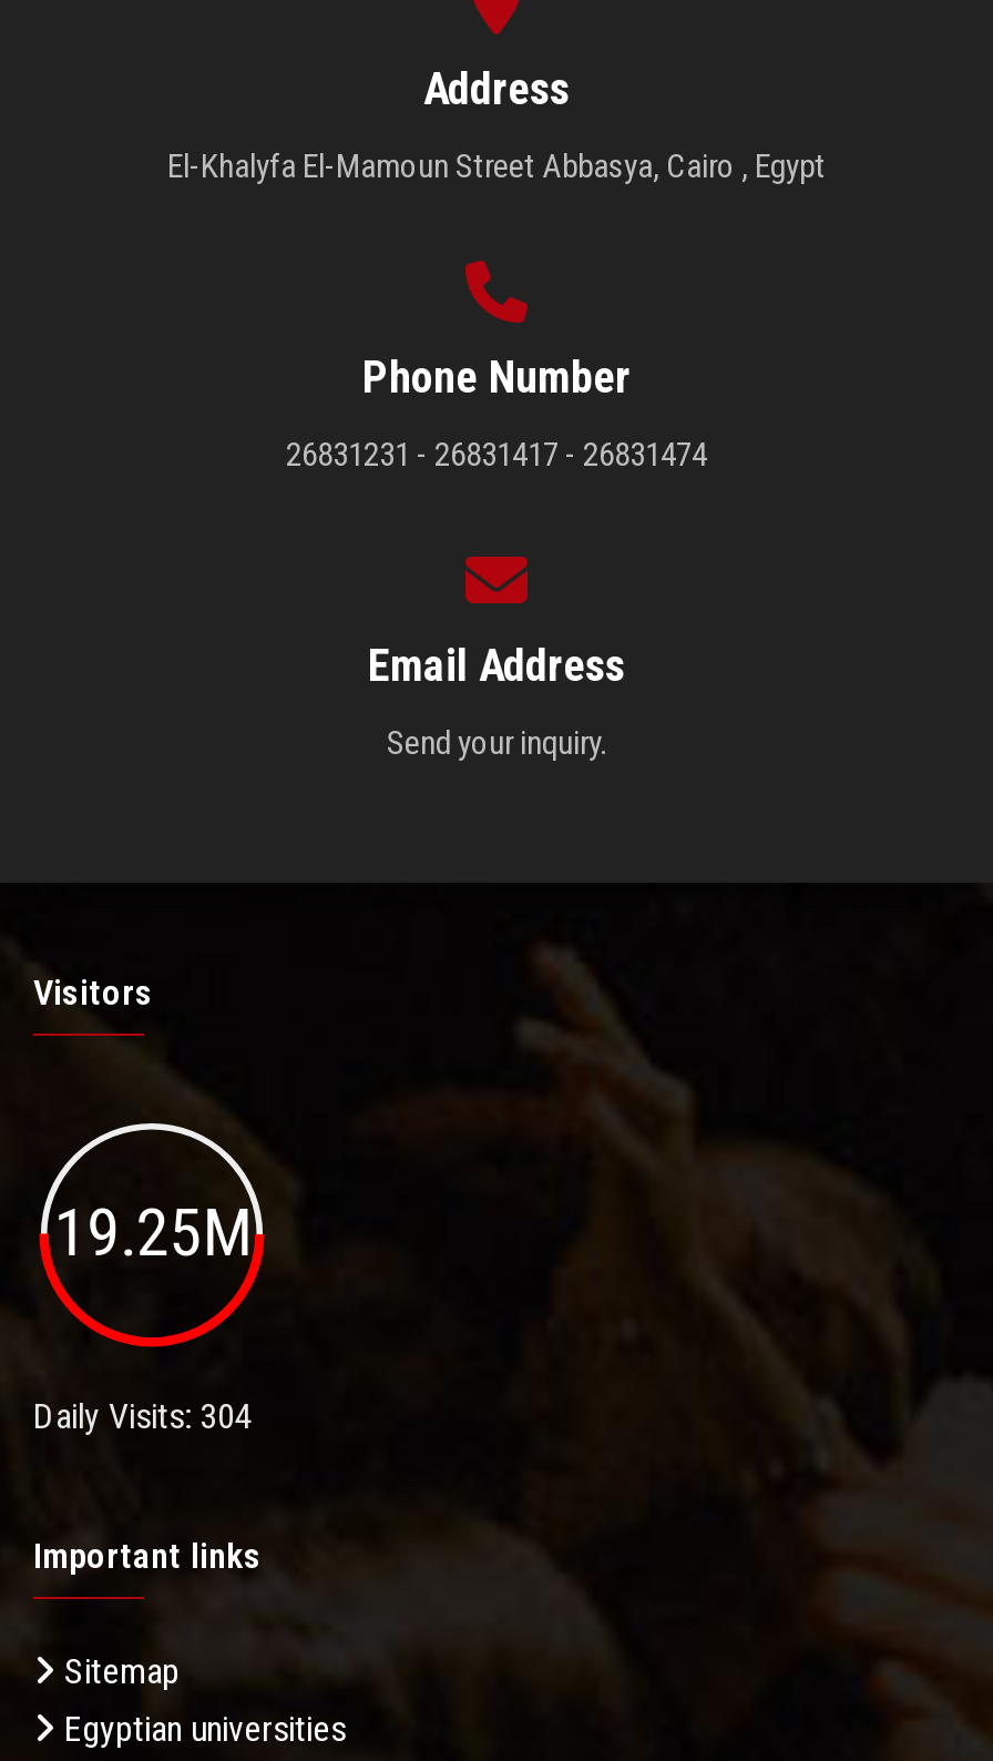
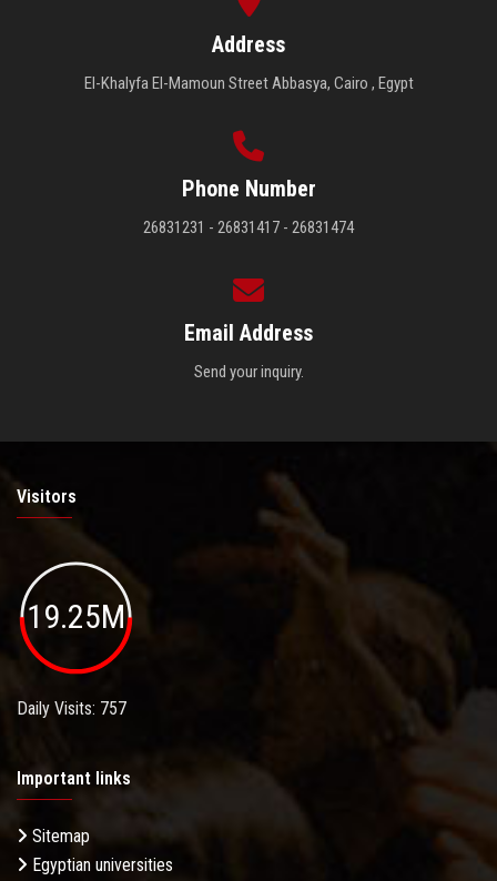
[33,1395,253,1437] Daily Visits: 304 -> [17,698,126,719] Daily Visits: 757

